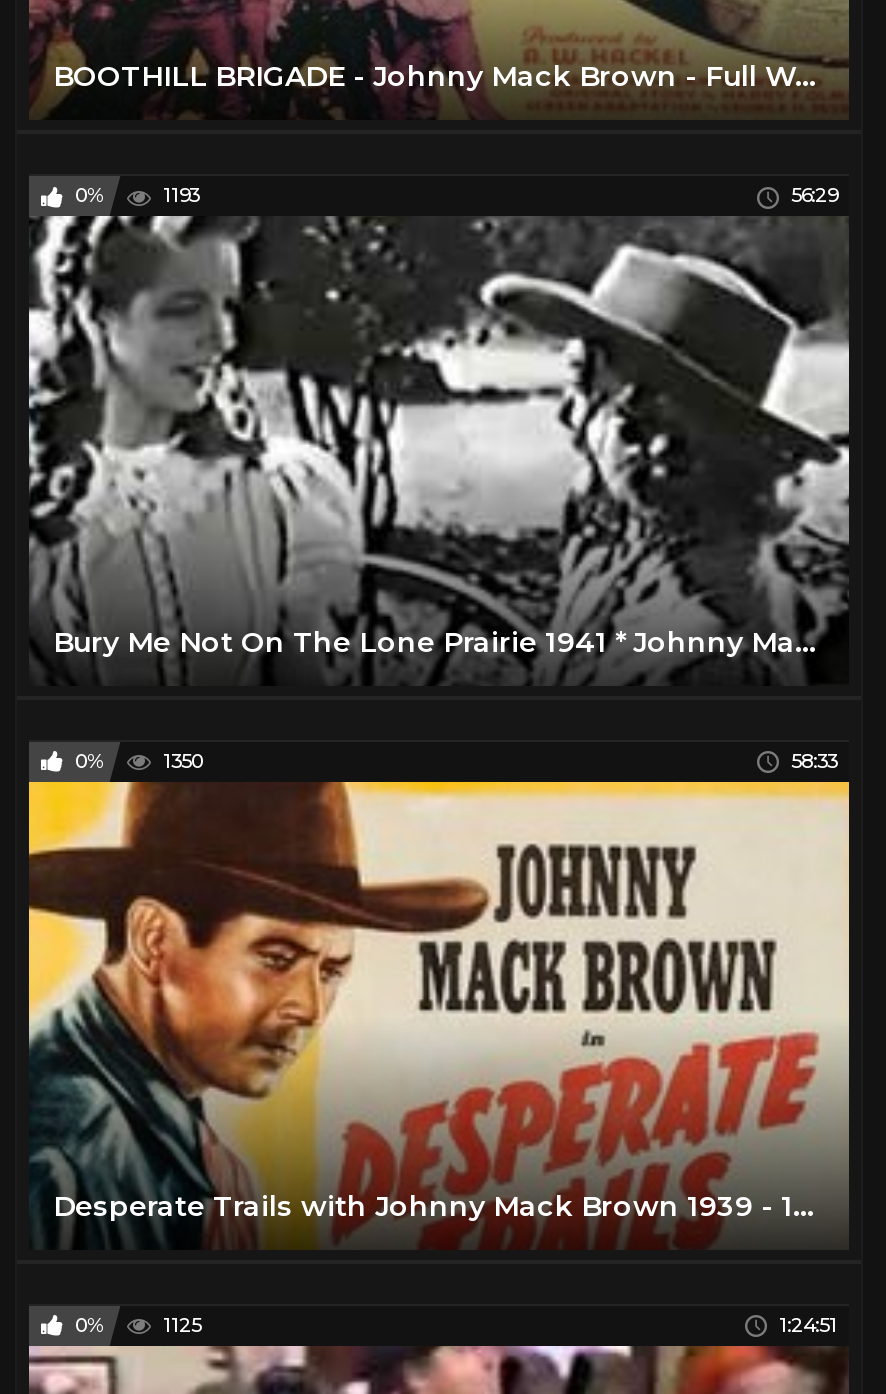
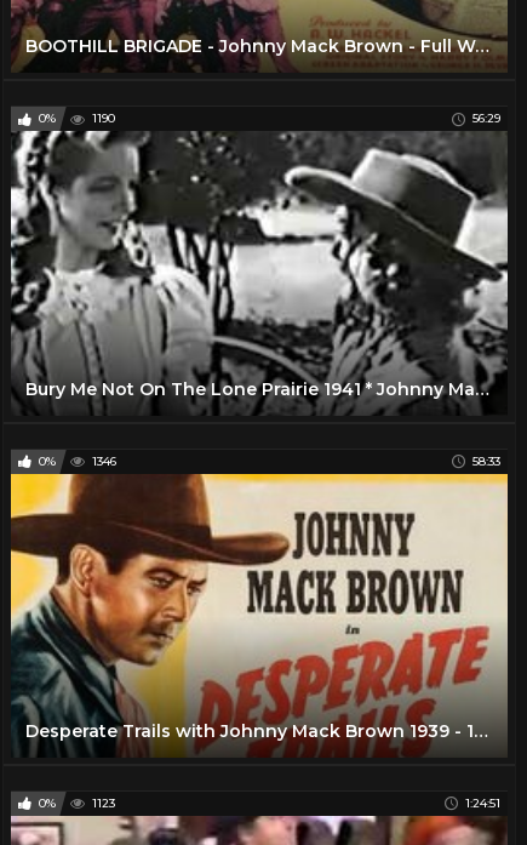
[163,183,199,209] 1193 -> [92,111,115,126] 1190
[163,747,203,773] 1350 -> [92,453,116,469] 1346
[163,1312,201,1338] 1125 -> [92,795,115,811] 1123

